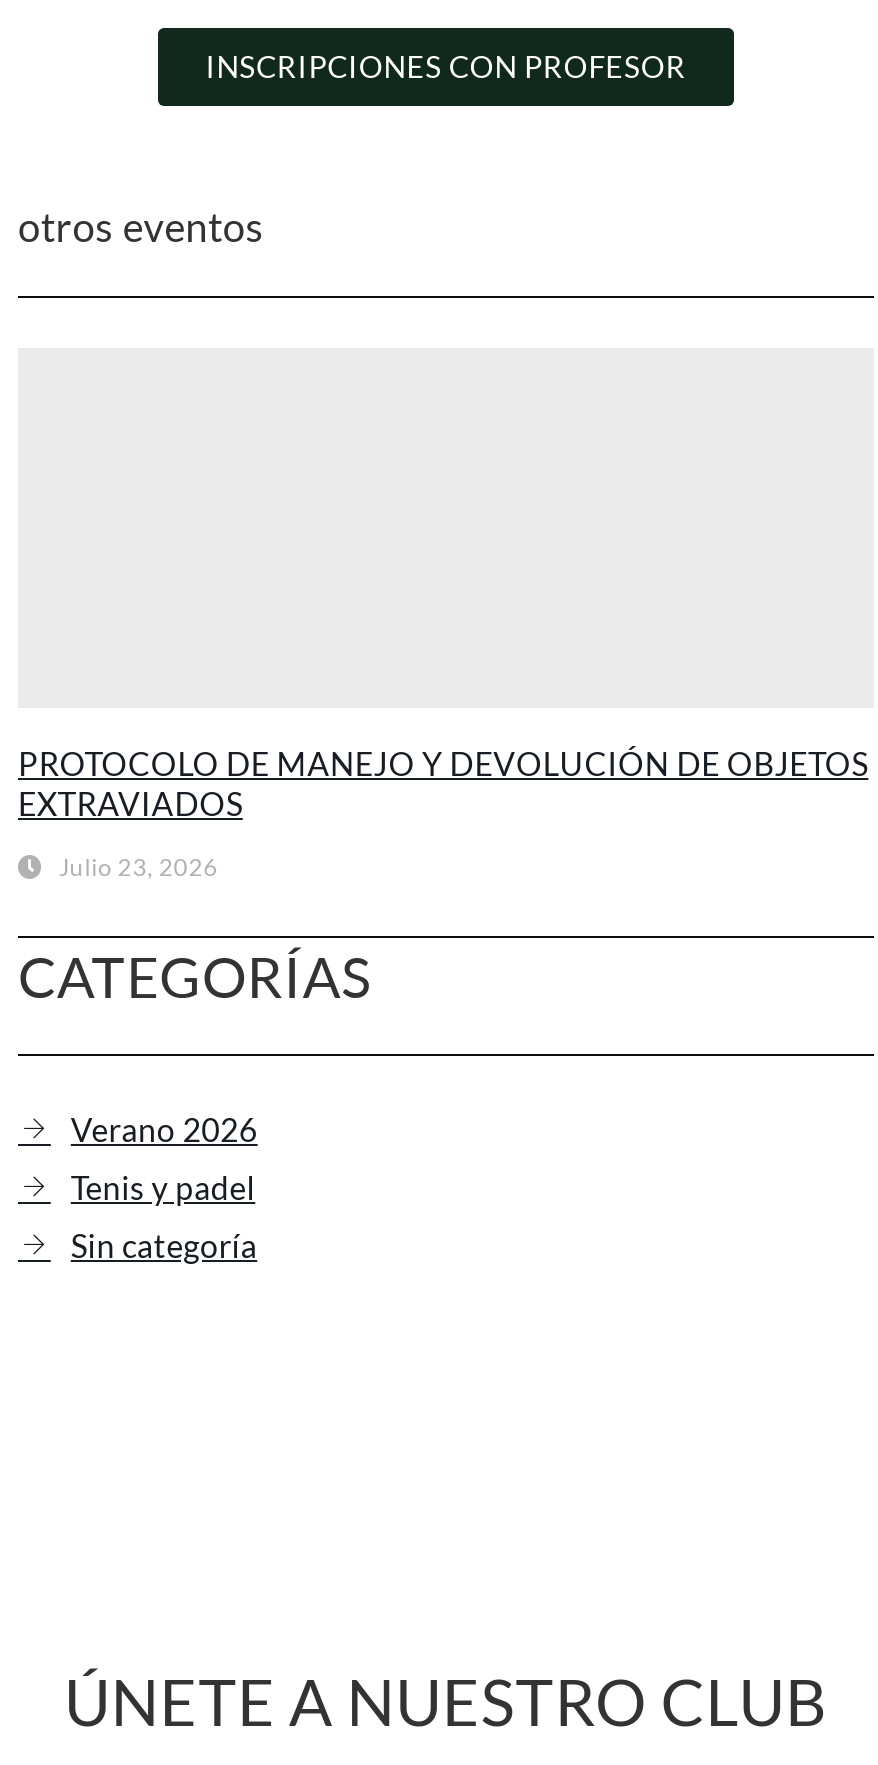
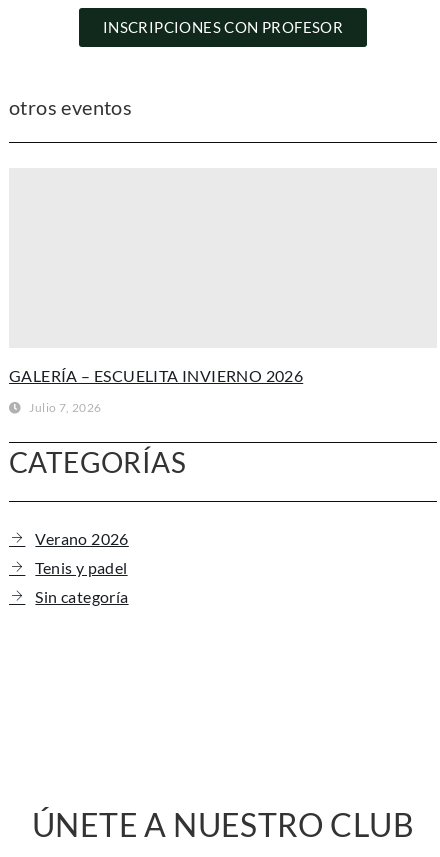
[18,744,868,822] PROTOCOLO DE MANEJO Y DEVOLUCIÓN DE OBJETOS | EXTRAVIADOS -> [9,366,303,385] GALERÍA – ESCUELITA INVIERNO 2026
[59,852,218,882] Julio 23, 2026 -> [29,400,102,415] Julio 7, 2026

